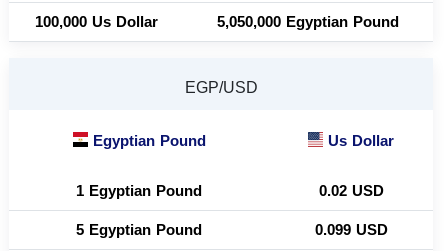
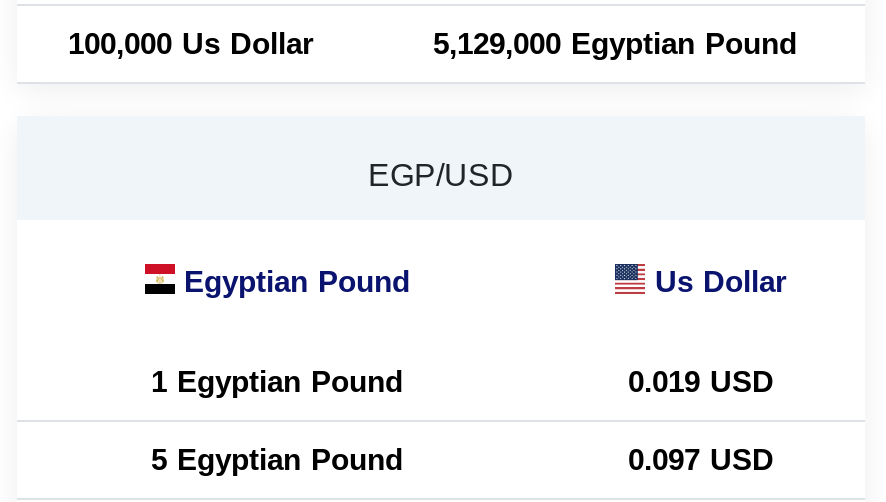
[217,8,399,36] 5,050,000 Egyptian Pound -> [433,16,797,72] 5,129,000 Egyptian Pound
[318,177,383,205] 0.02 USD -> [628,354,774,410] 0.019 USD
[314,216,387,244] 0.099 USD -> [628,432,774,488] 0.097 USD

